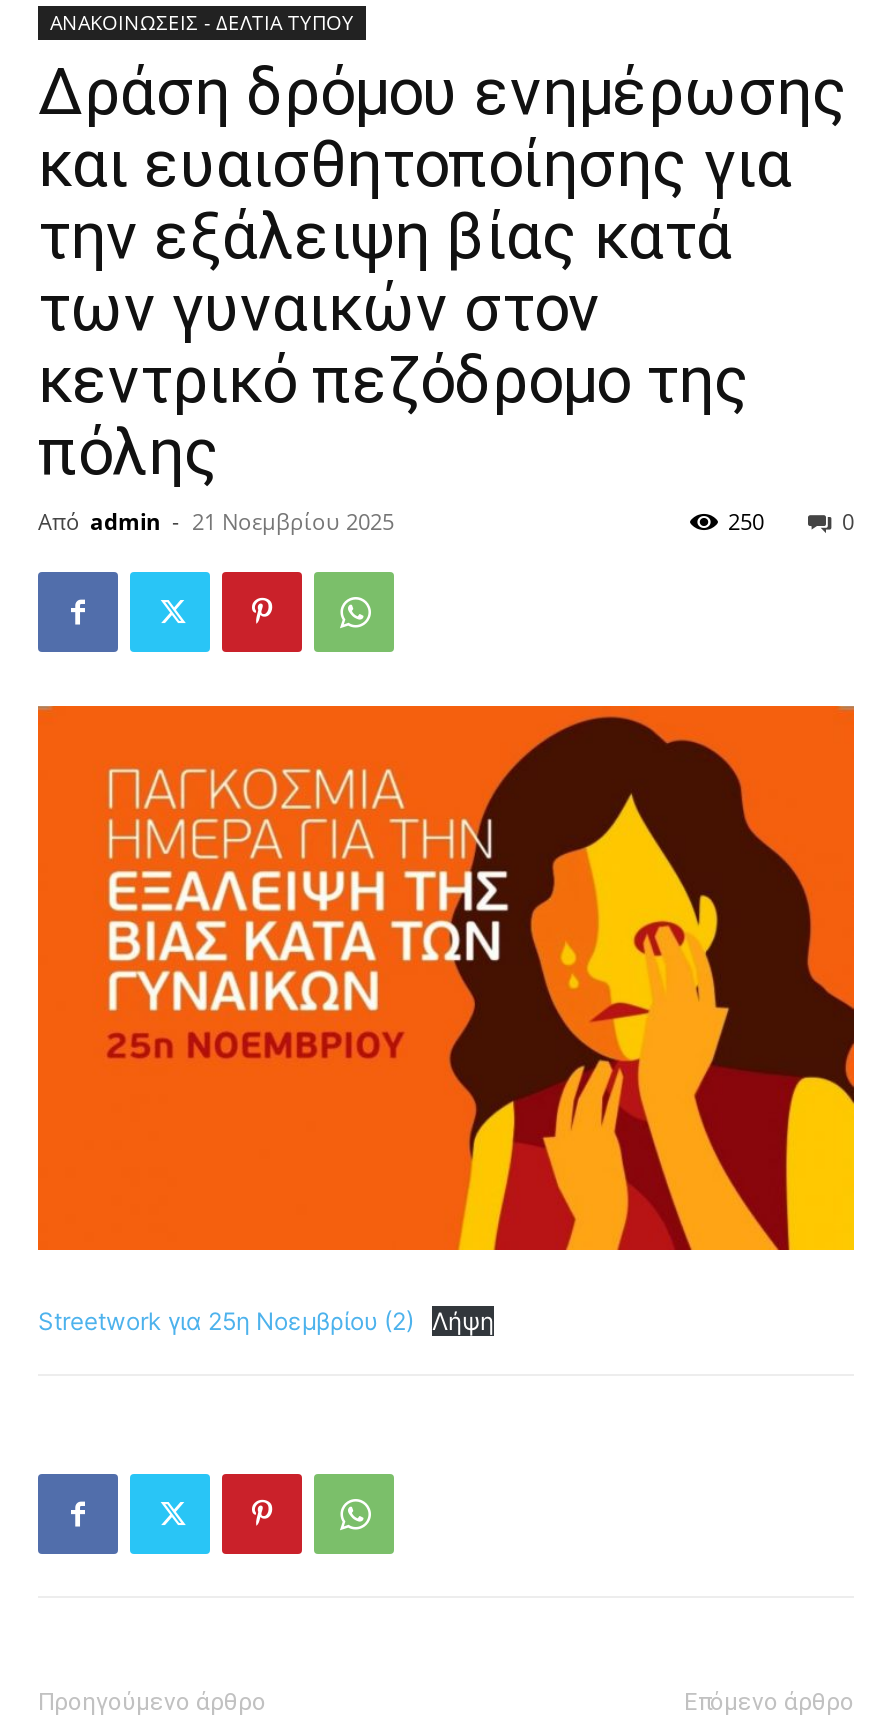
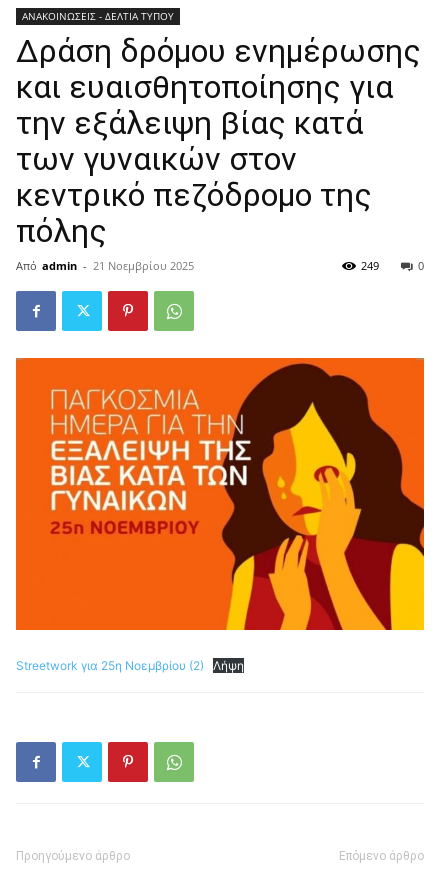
[728,506,764,536] 250 -> [361,258,379,273] 249

